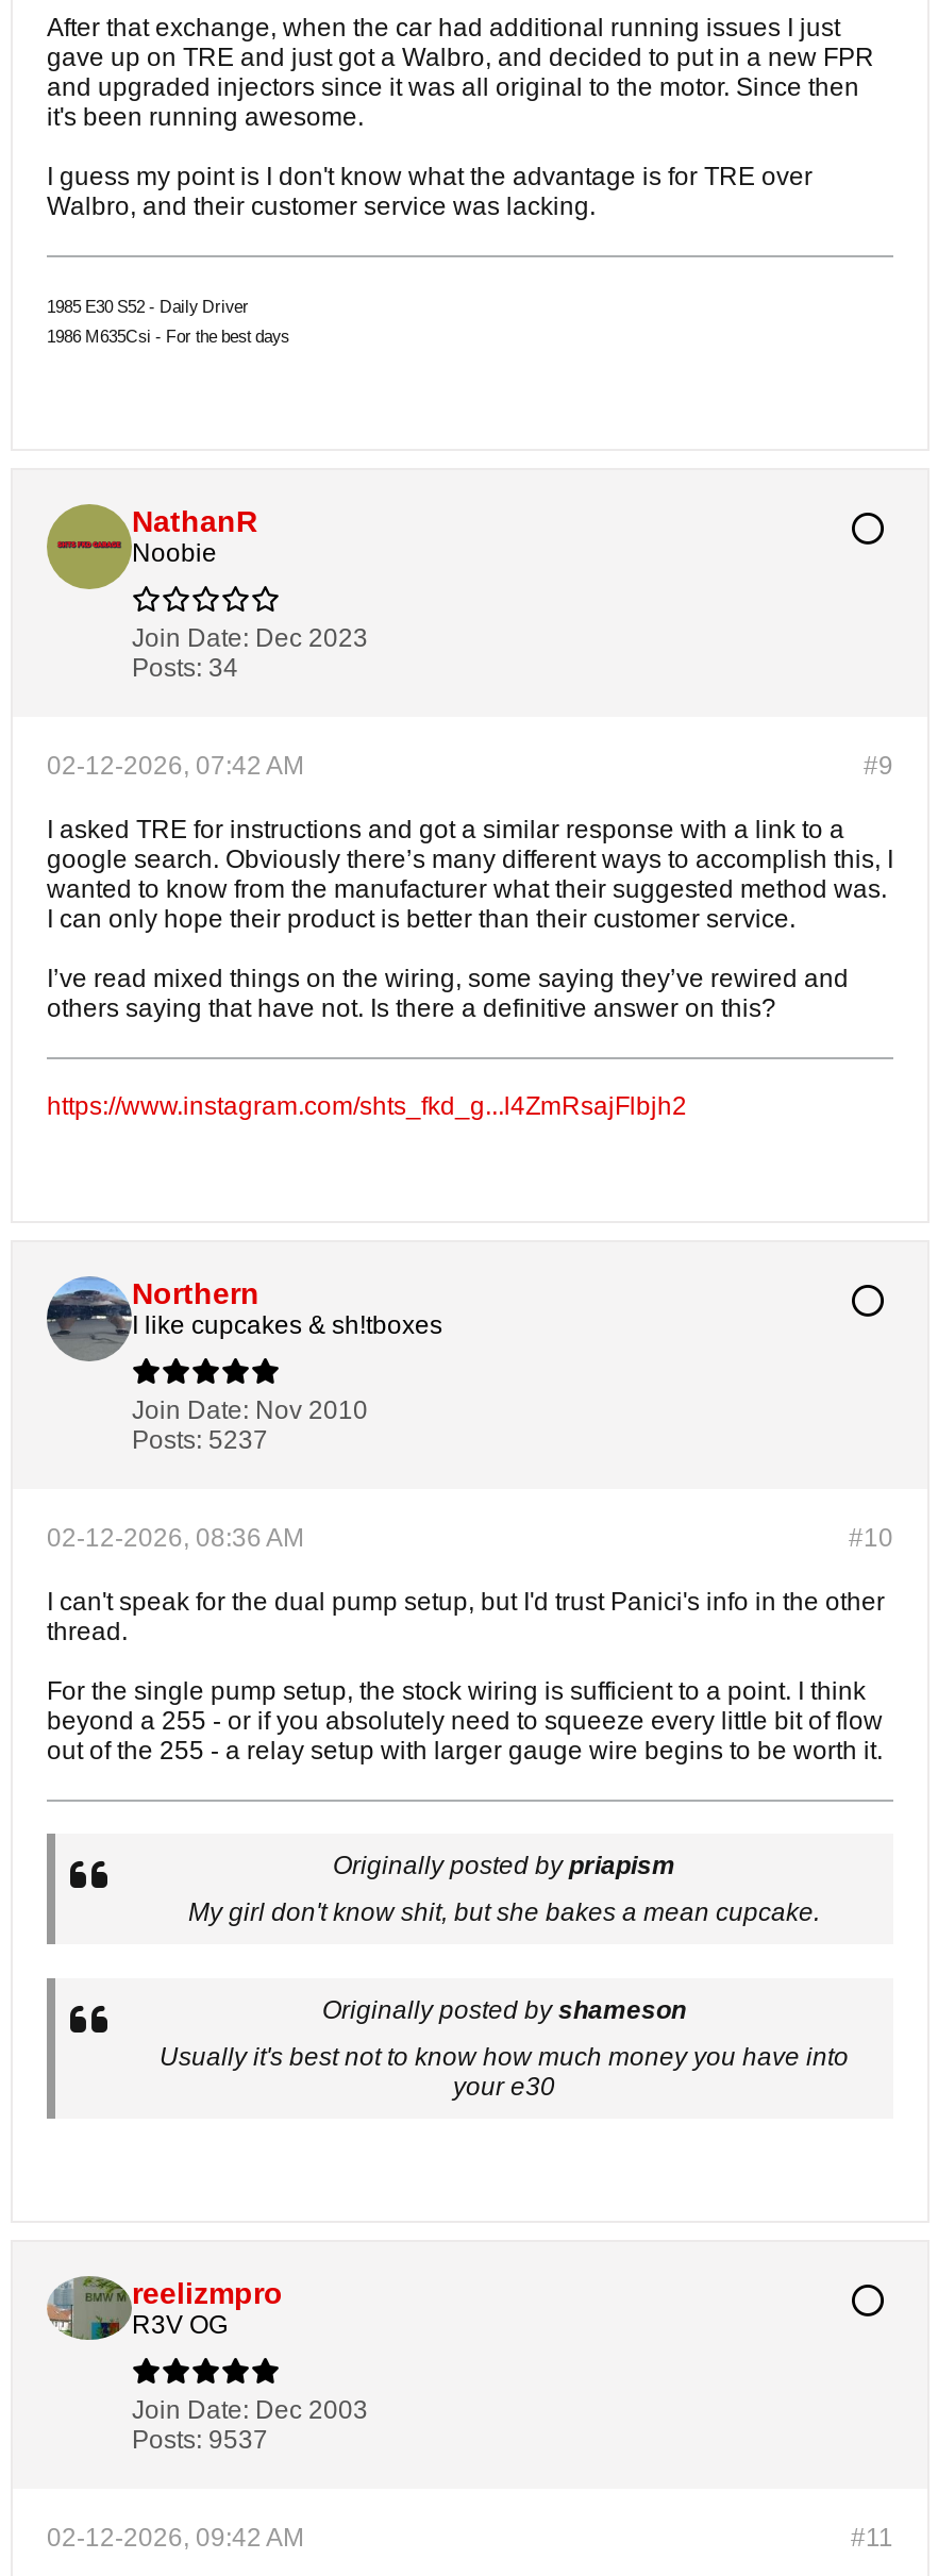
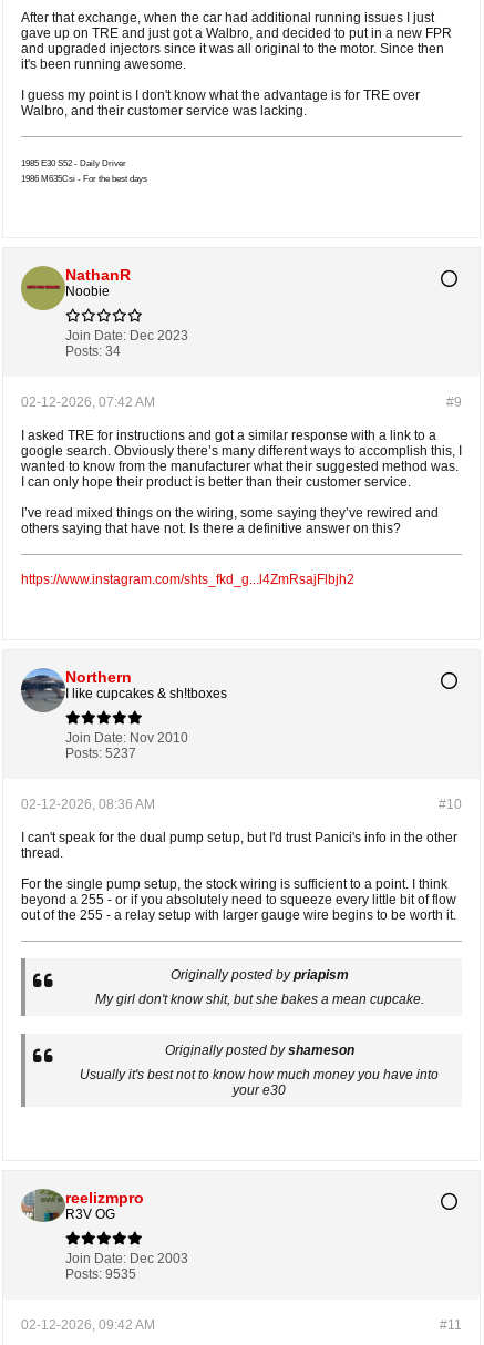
[132,2425,268,2455] Posts: 9537 -> [65,1266,136,1282] Posts: 9535

